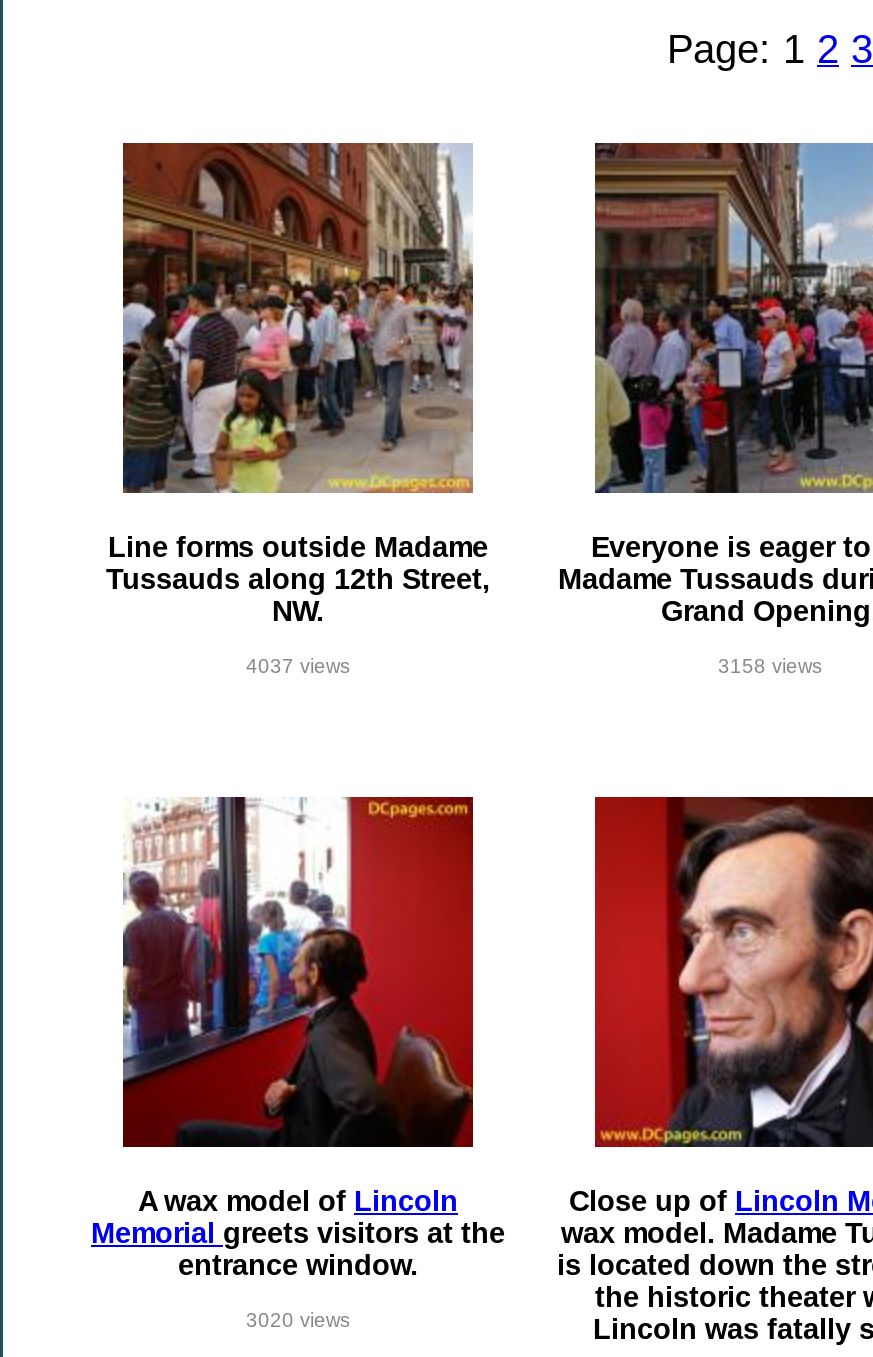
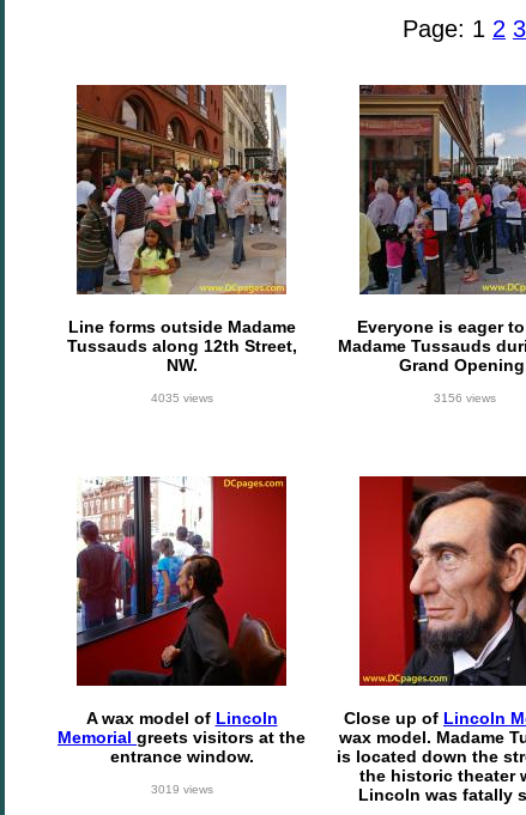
[246,656,350,678] 4037 views -> [150,392,213,405] 4035 views
[718,656,822,678] 3158 views -> [433,392,495,405] 3156 views
[246,1310,350,1332] 3020 views -> [150,783,213,796] 3019 views

